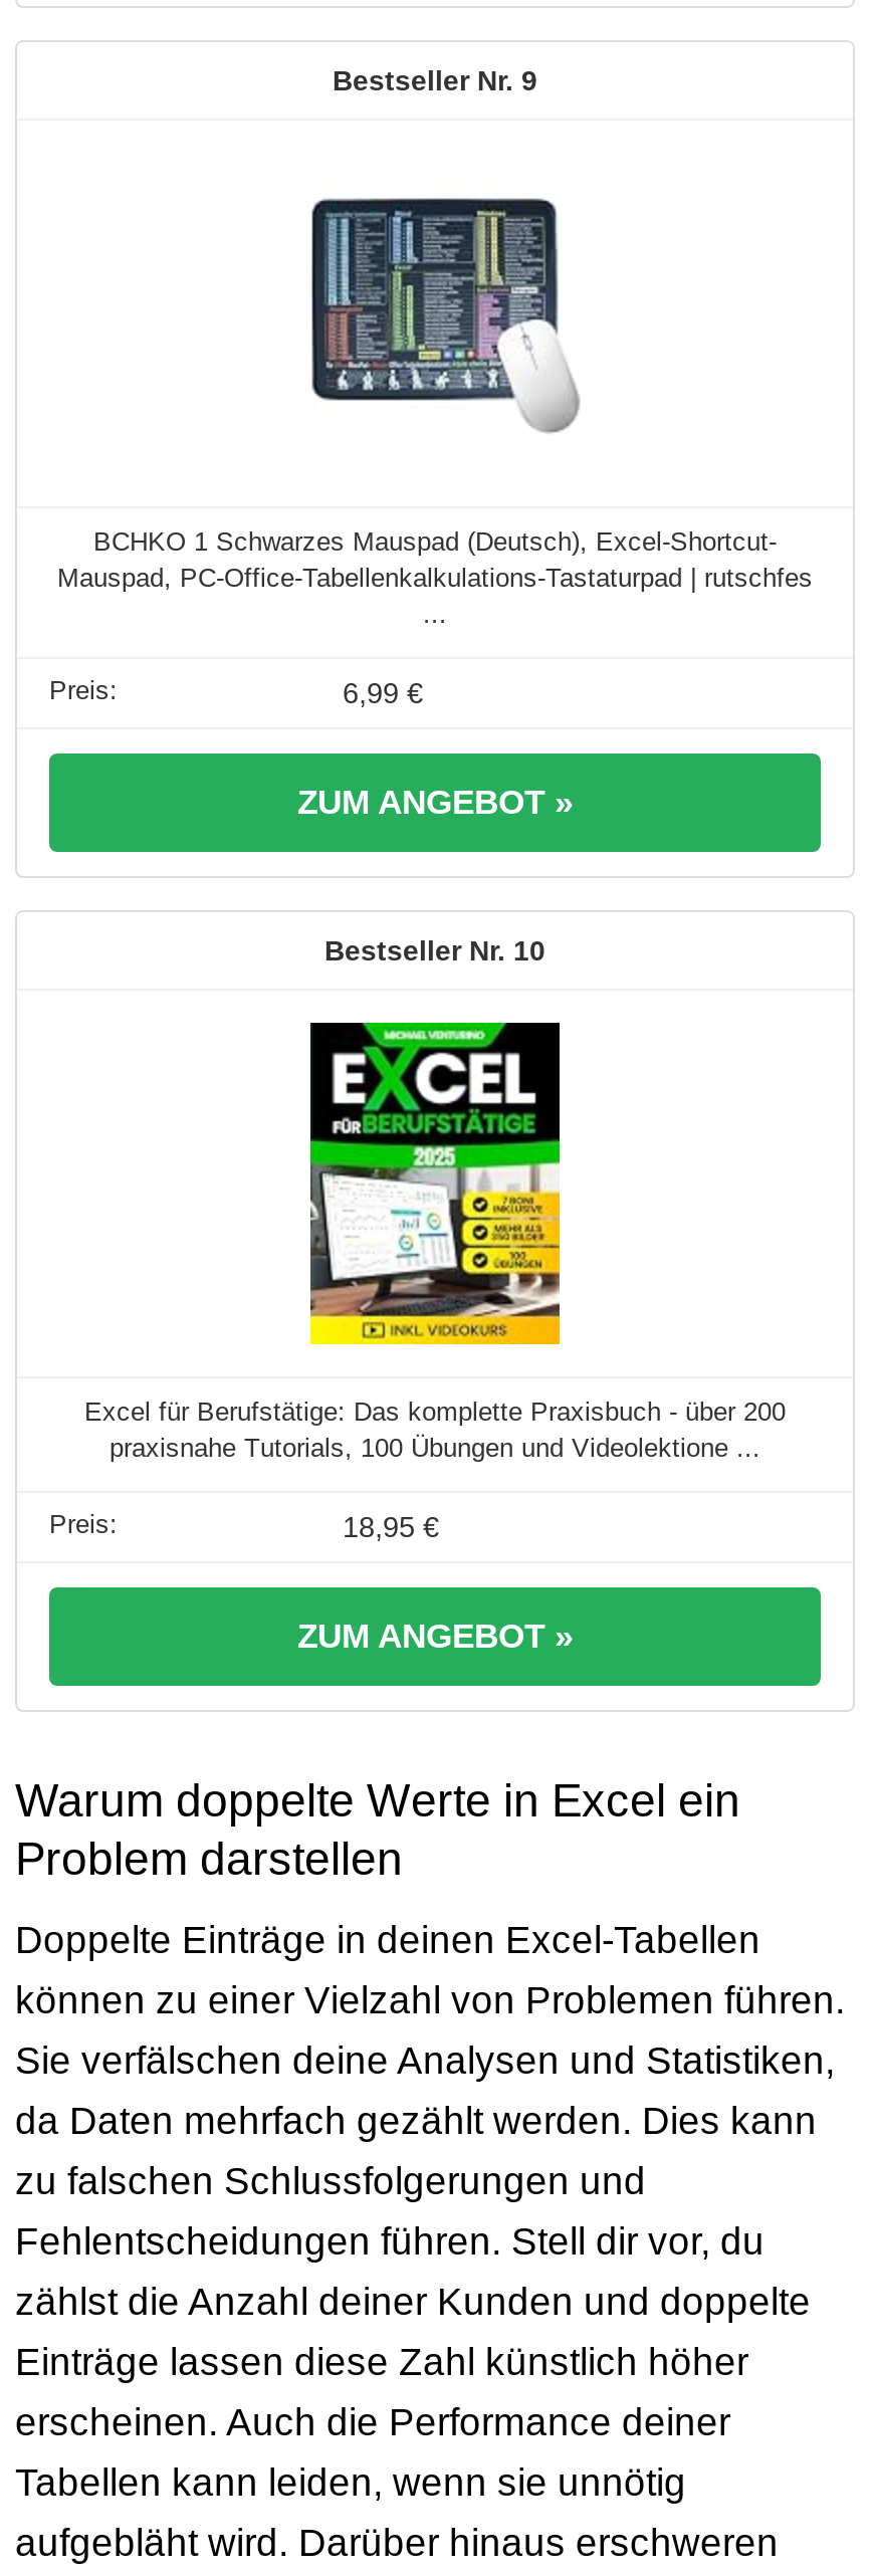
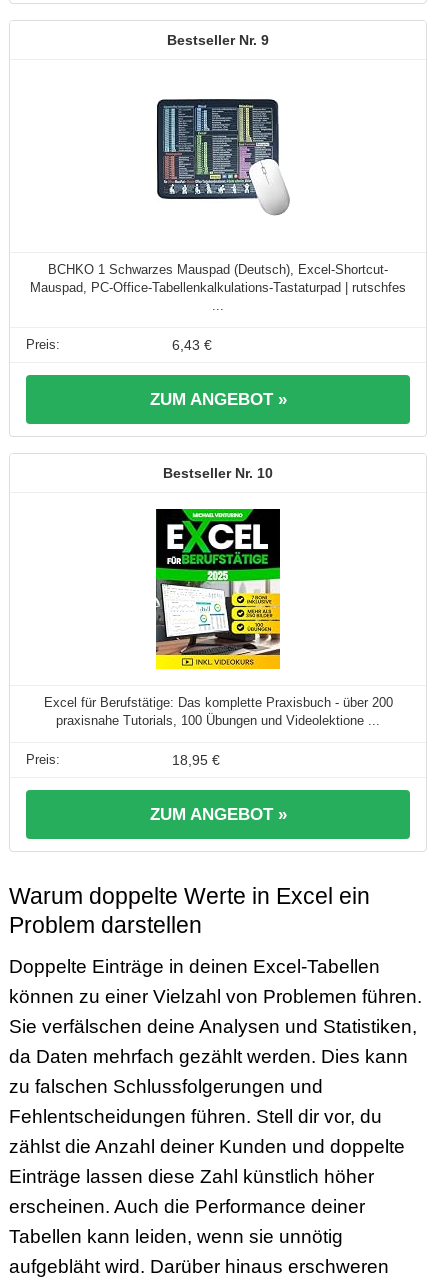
[343,677,423,710] 6,99 € -> [172,337,212,353] 6,43 €

